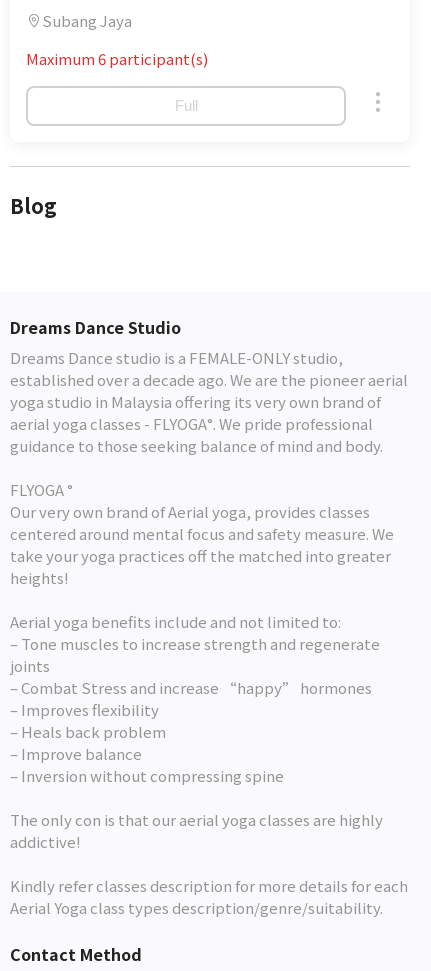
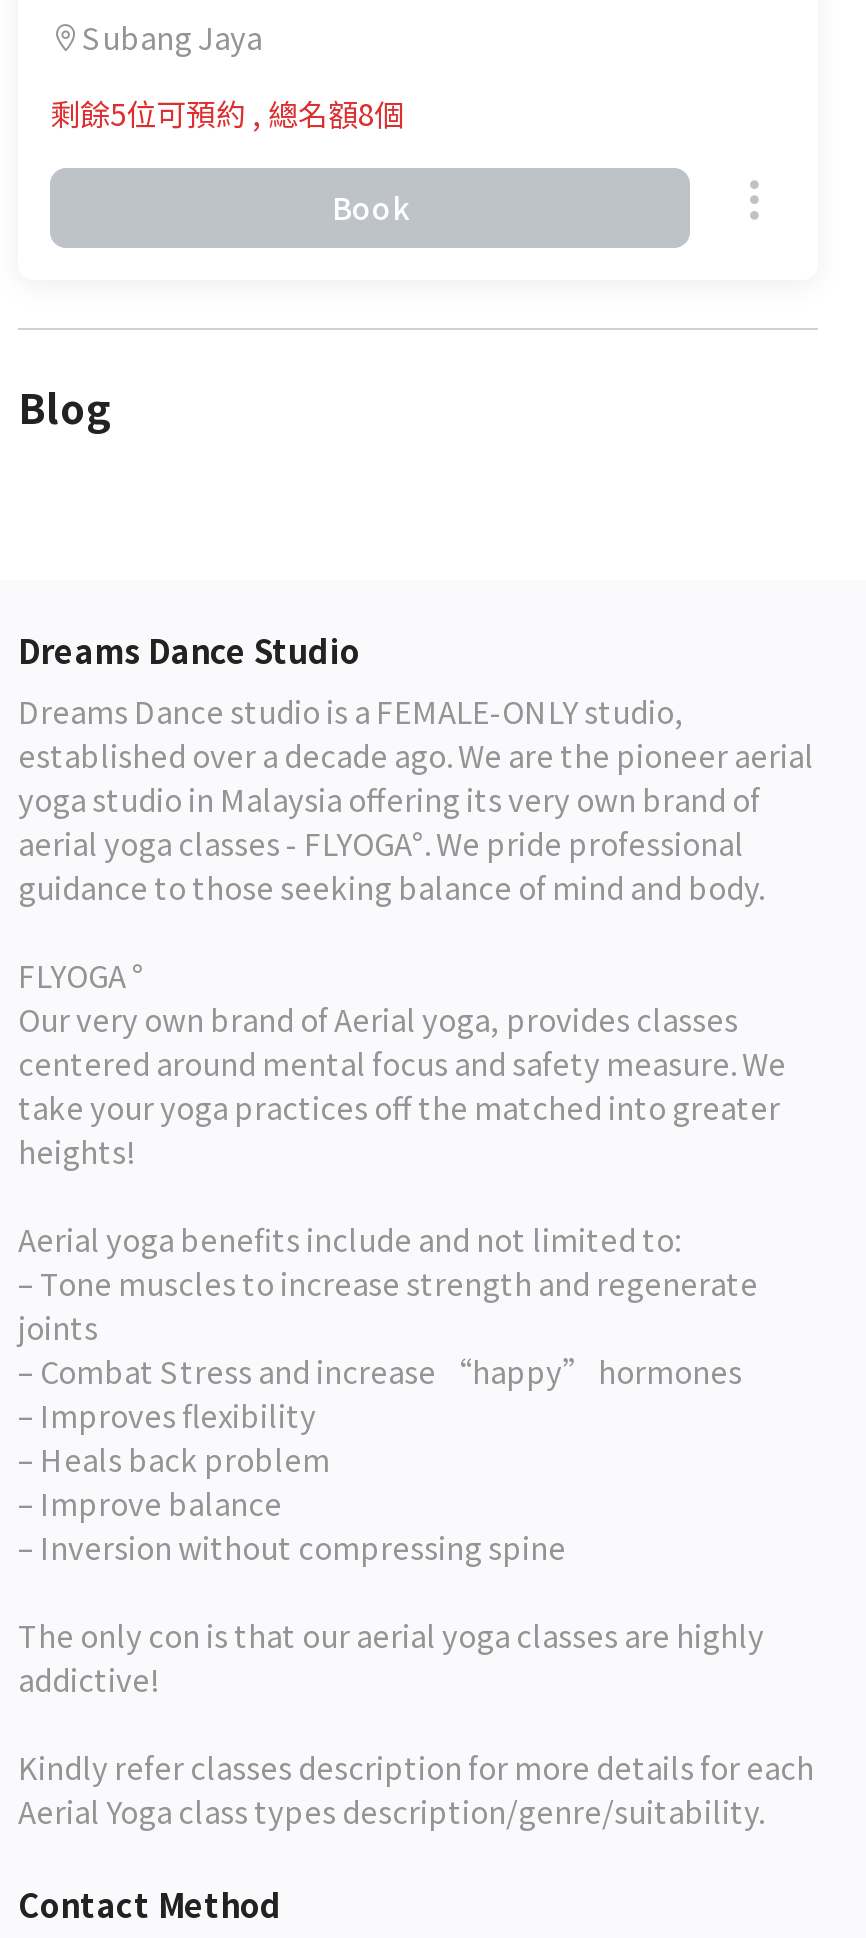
[26,48,208,69] Maximum 6 participant(s) -> [50,92,404,134] 剩餘5位可預約,總名額8個
[174,97,197,114] Full -> [332,186,408,228] Book

